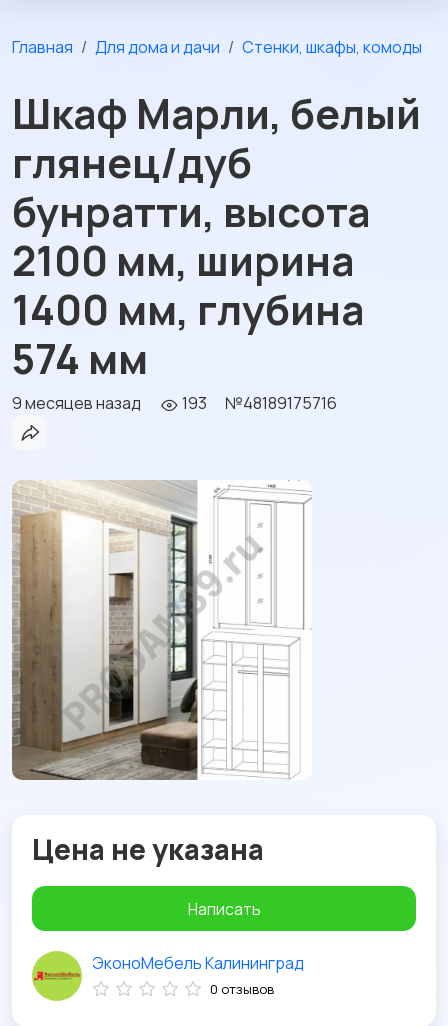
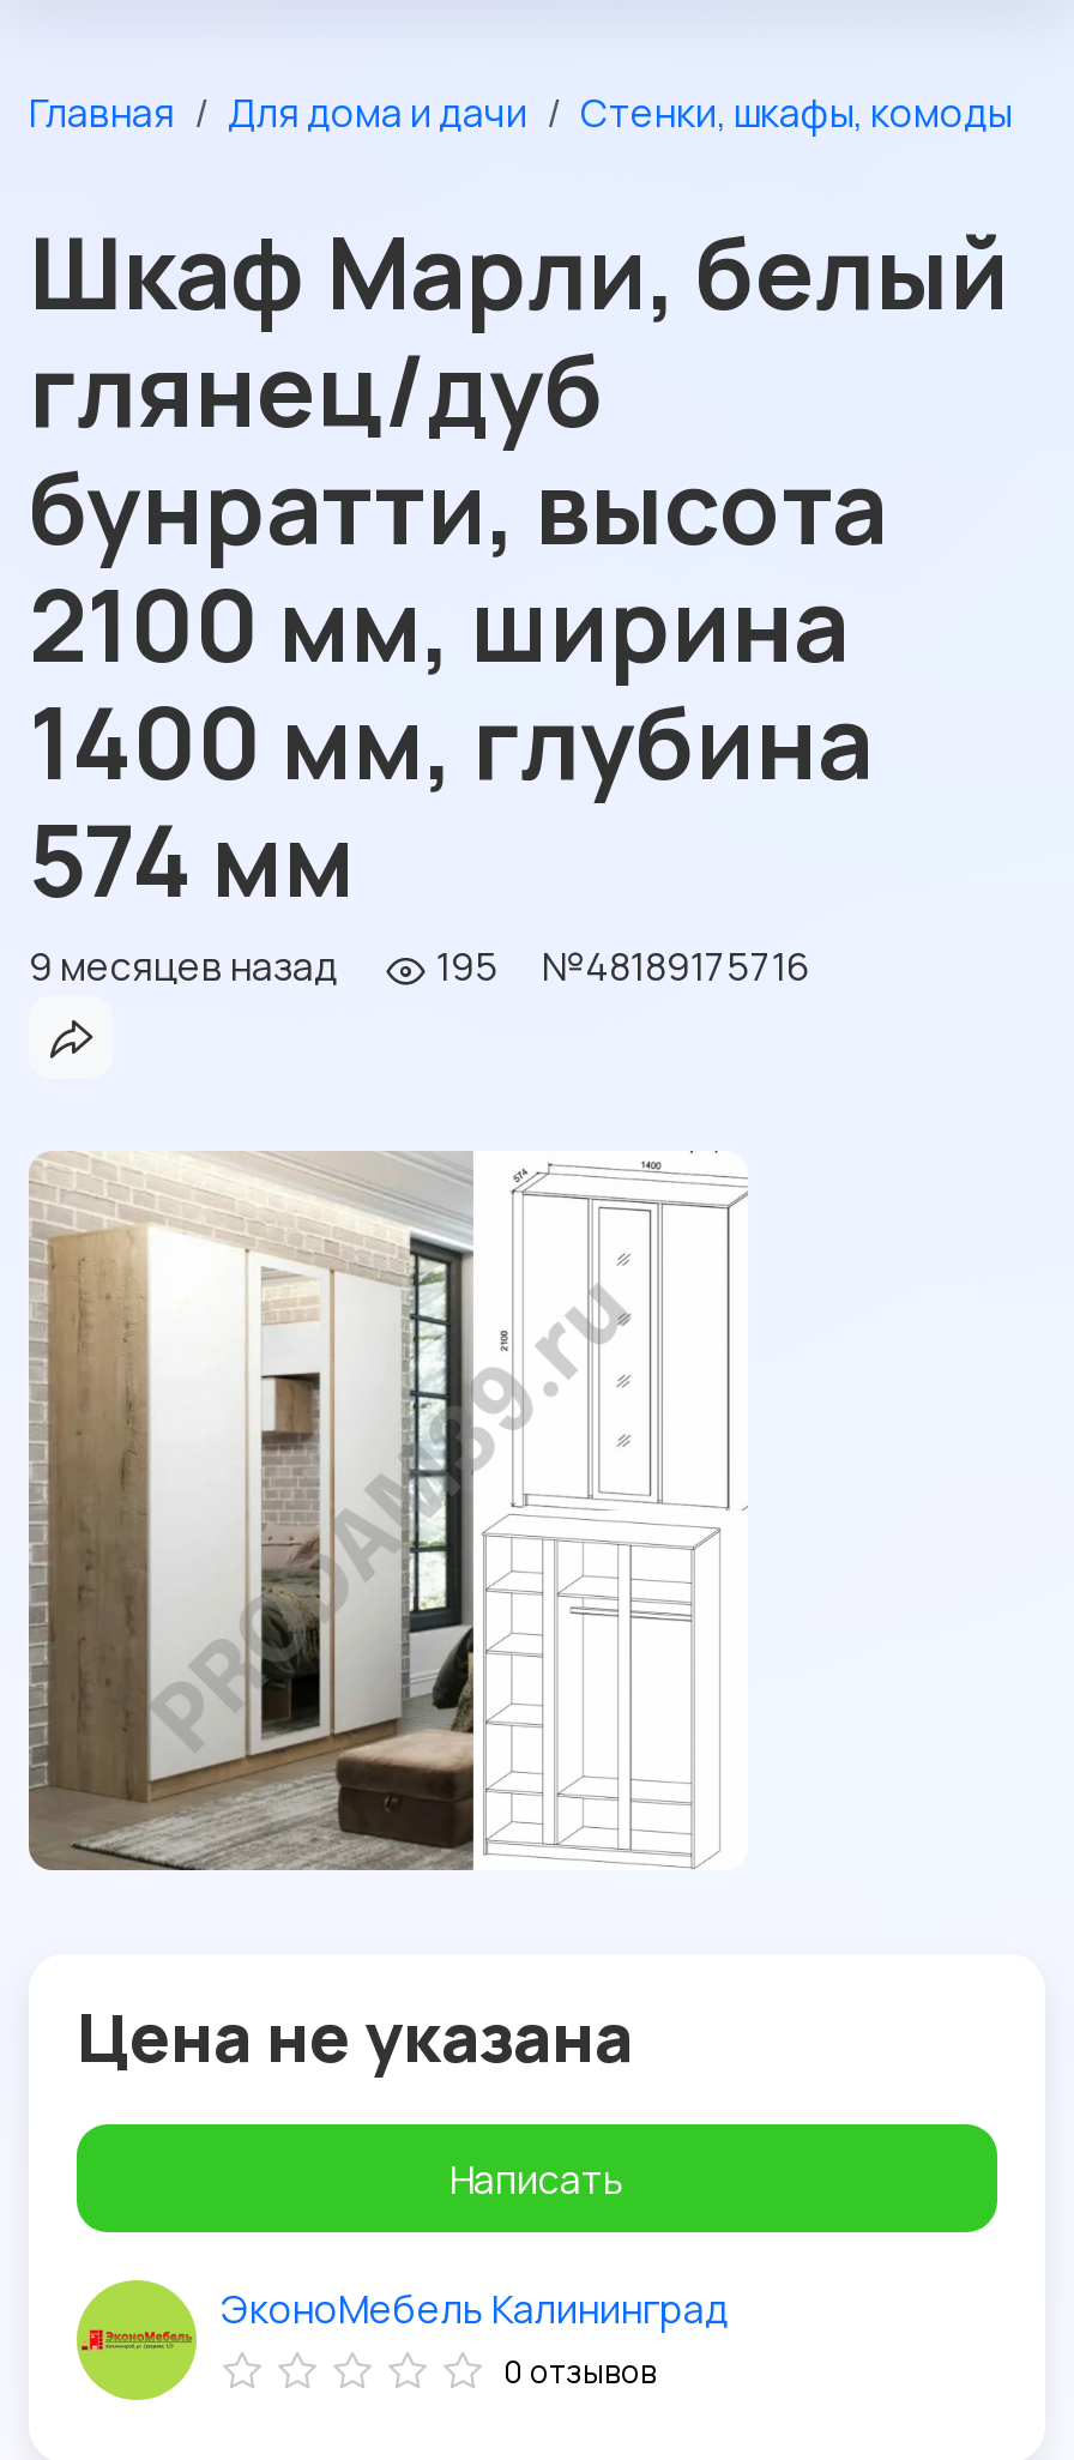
[12,392,337,414] 9 месяцев назад 193 №48189175716 -> [29,940,810,993] 9 месяцев назад 195 №48189175716

